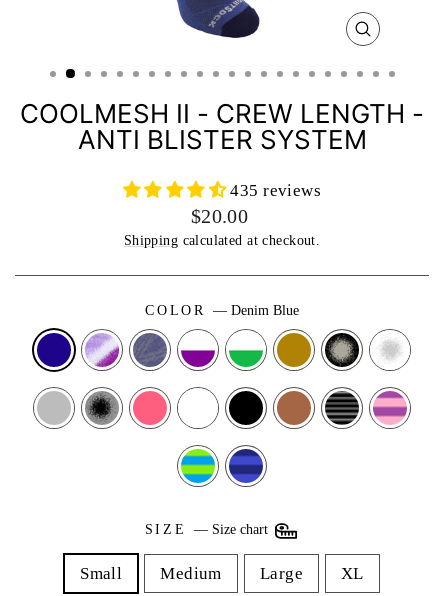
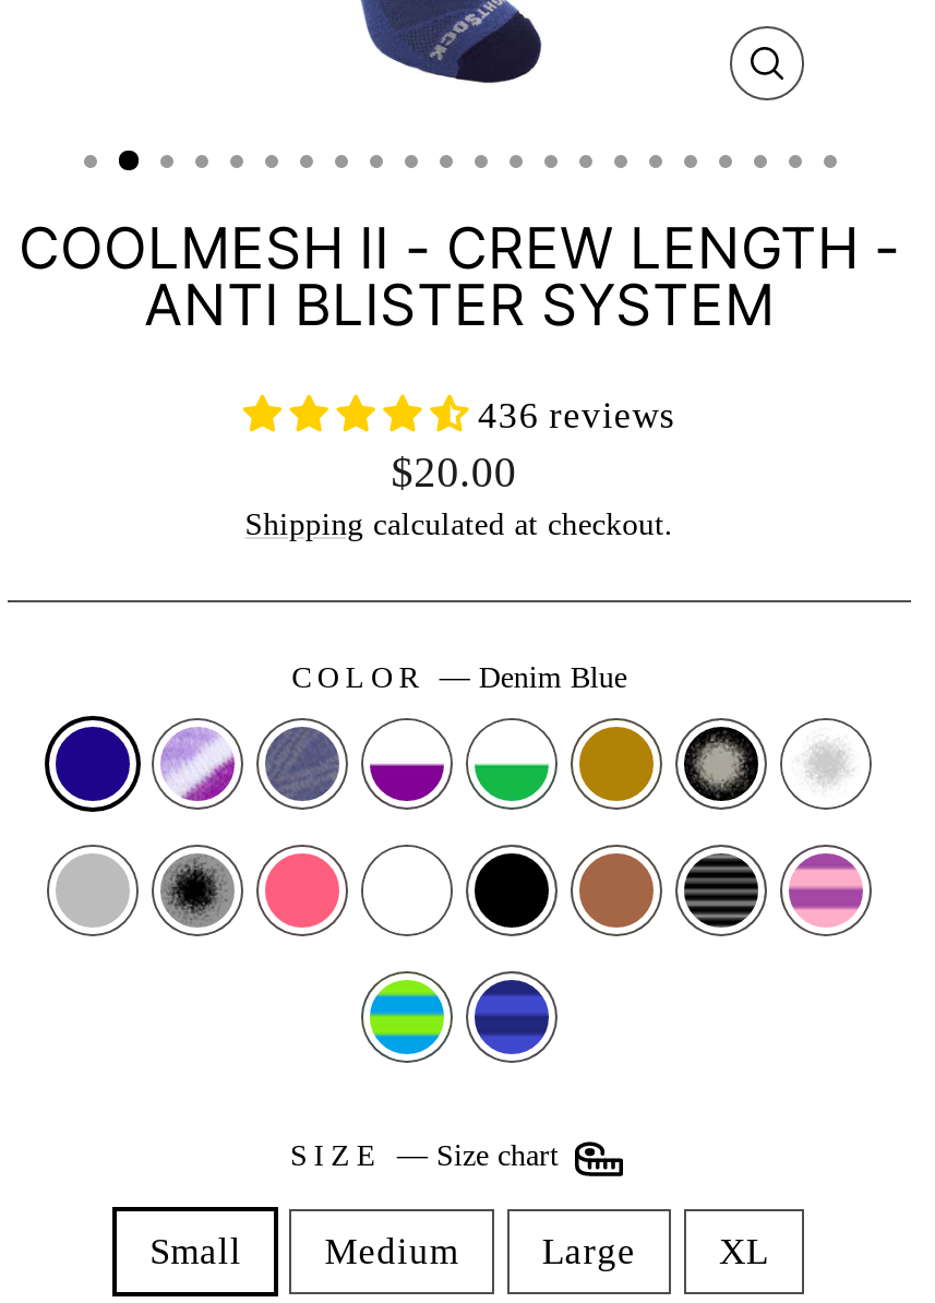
[230,181,321,200] 435 reviews -> [478,394,676,436] 436 reviews

